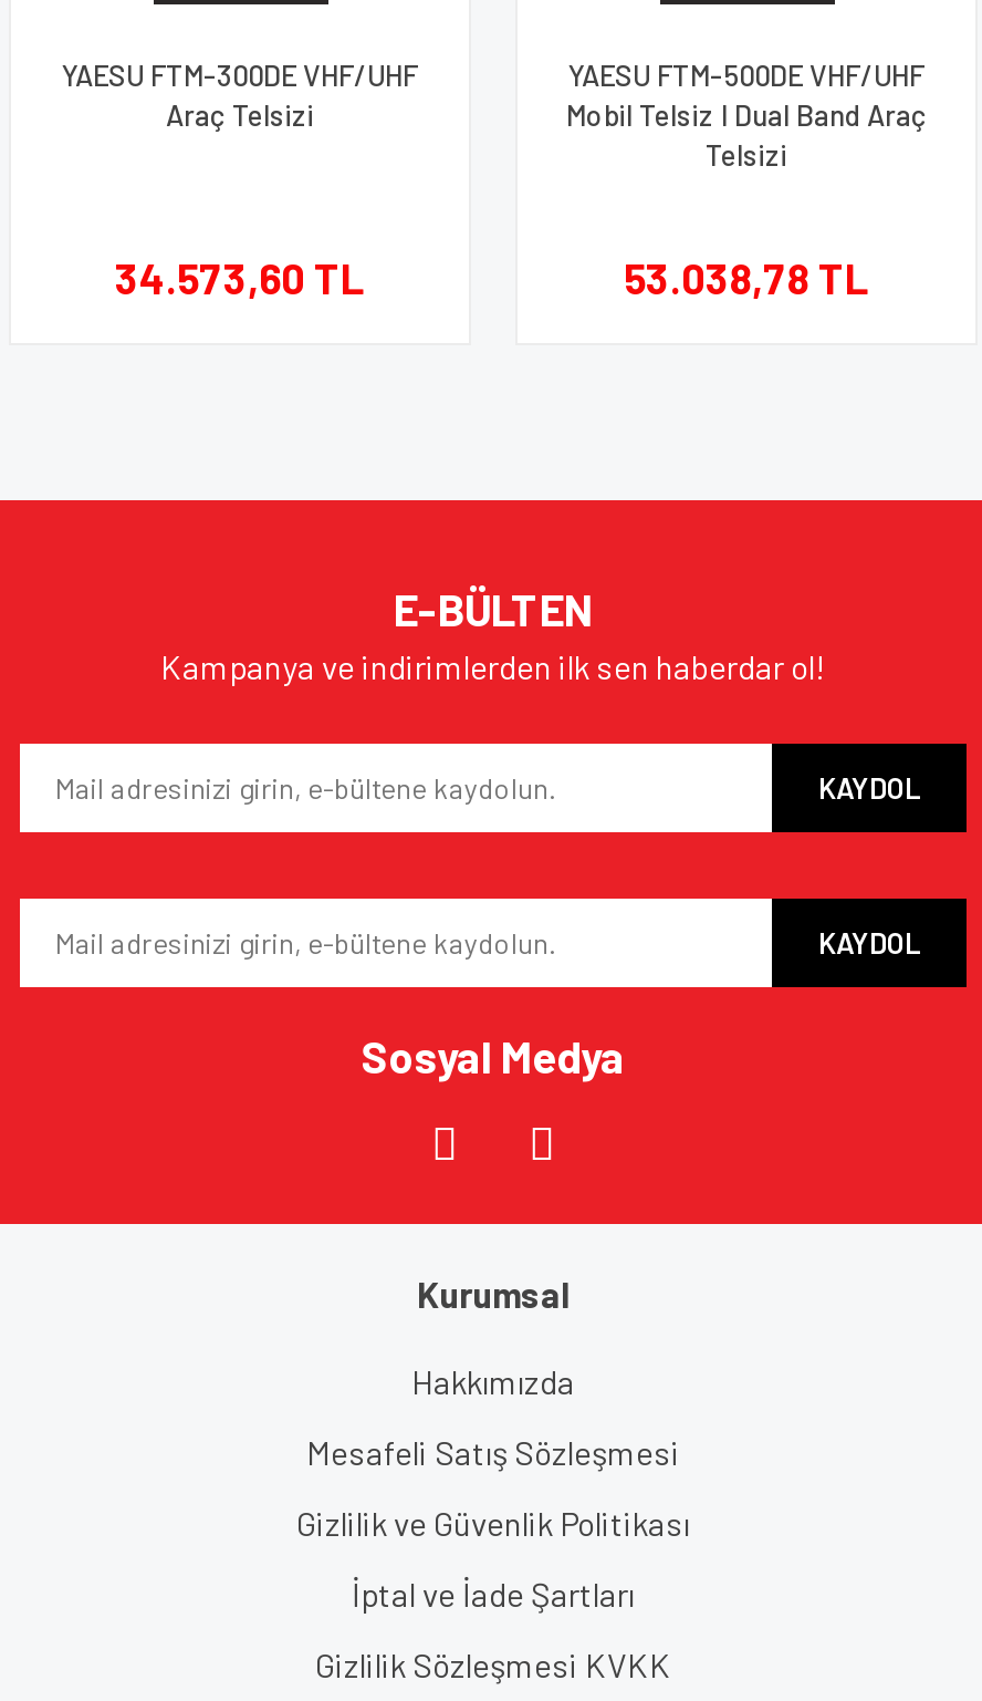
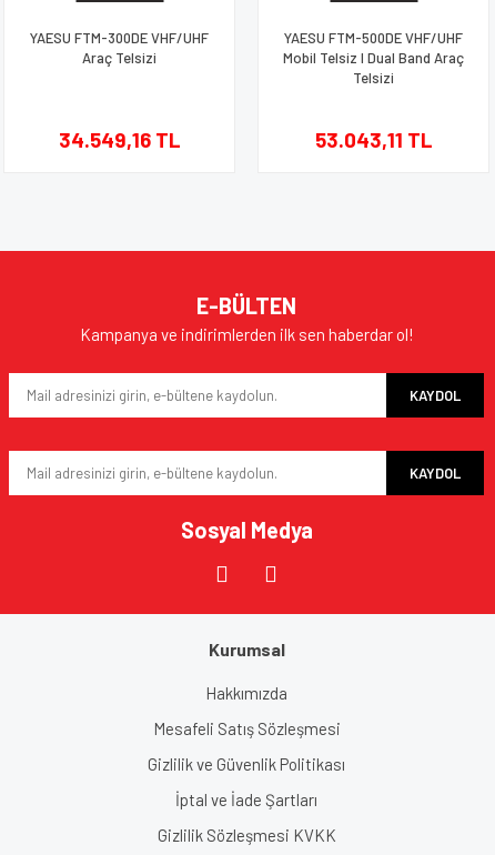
[115,253,365,304] 34.573,60 TL -> [58,127,180,152] 34.549,16 TL
[624,253,869,304] 53.038,78 TL -> [315,127,432,152] 53.043,11 TL

